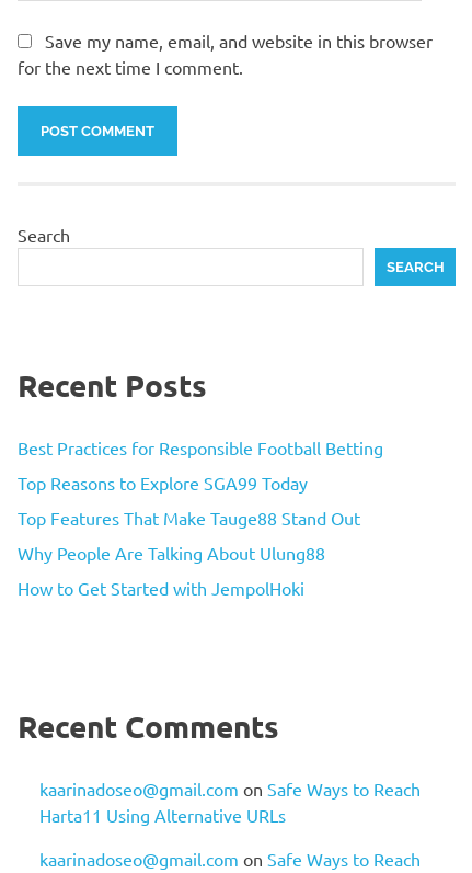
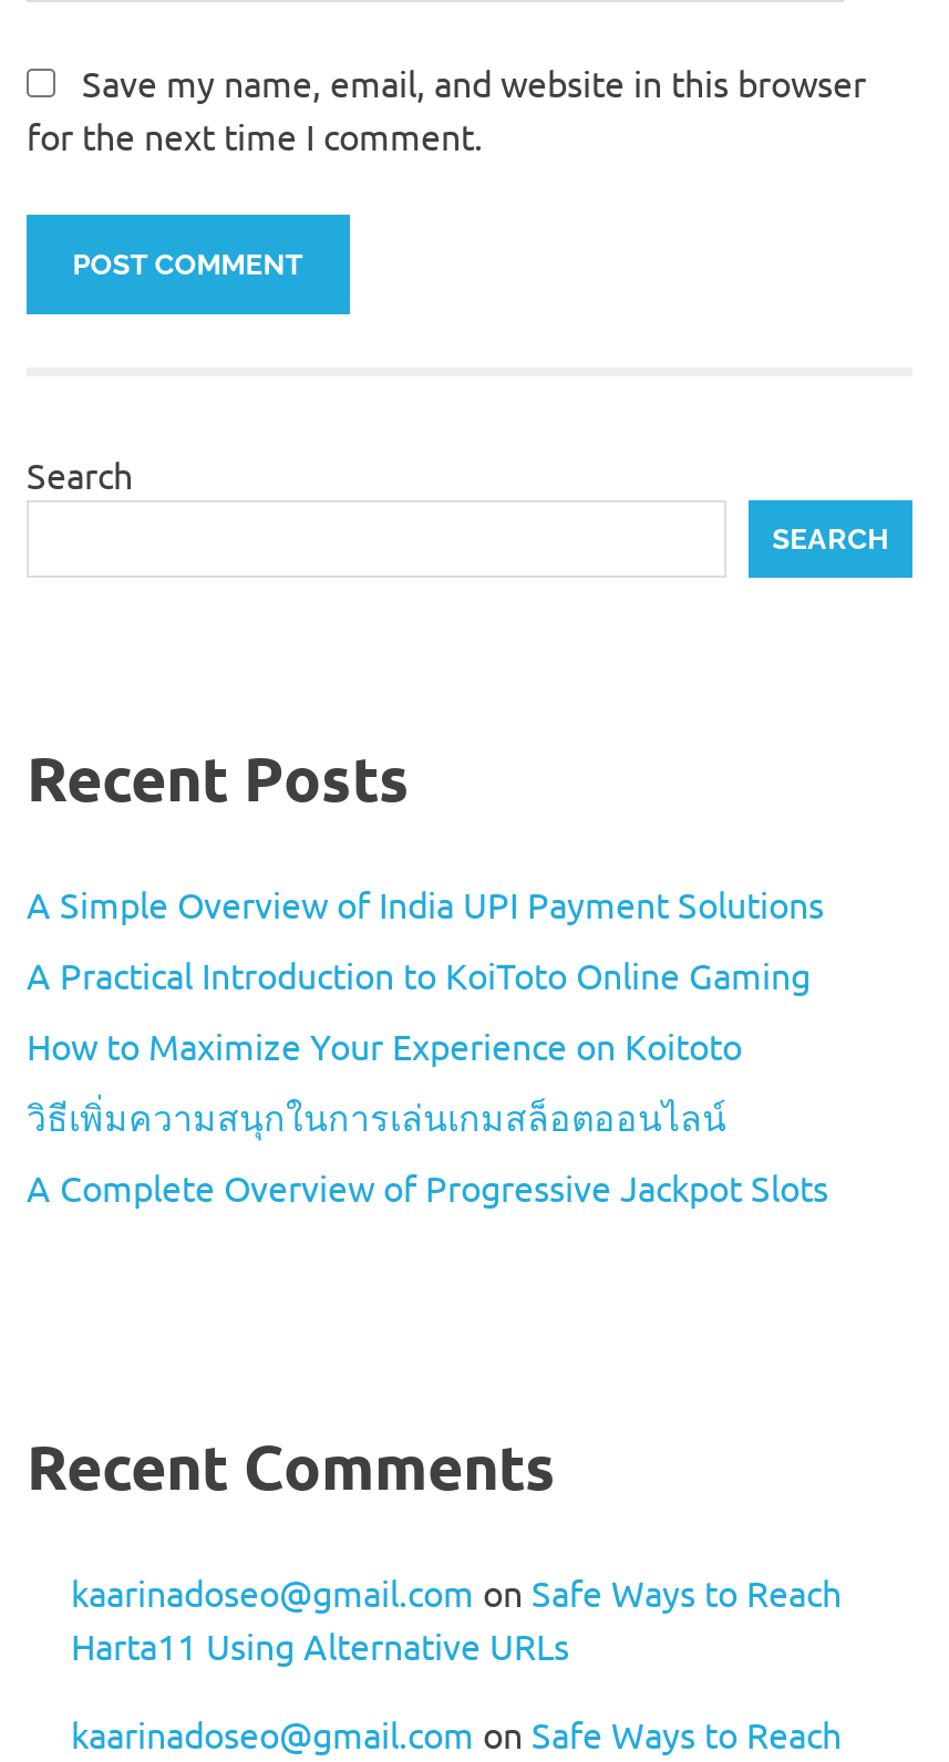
[18,437,383,459] Best Practices for Responsible Football Betting -> [27,881,824,926] A Simple Overview of India UPI Payment Solutions
[18,472,308,494] Top Reasons to Explore SGA99 Today -> [27,952,811,997] A Practical Introduction to KoiToto Online Gaming
[18,507,360,529] Top Features That Make Tauge88 Stand Out -> [27,1023,742,1067] How to Maximize Your Experience on Koitoto
[18,542,325,564] Why People Are Talking About Ulung88 -> [27,1094,726,1138] วิธีเพิ่มความสนุกในการเล่นเกมสล็อตออนไลน์
[18,577,304,599] How to Get Started with JempolHoki -> [27,1165,828,1209] A Complete Overview of Progressive Jackpot Slots

